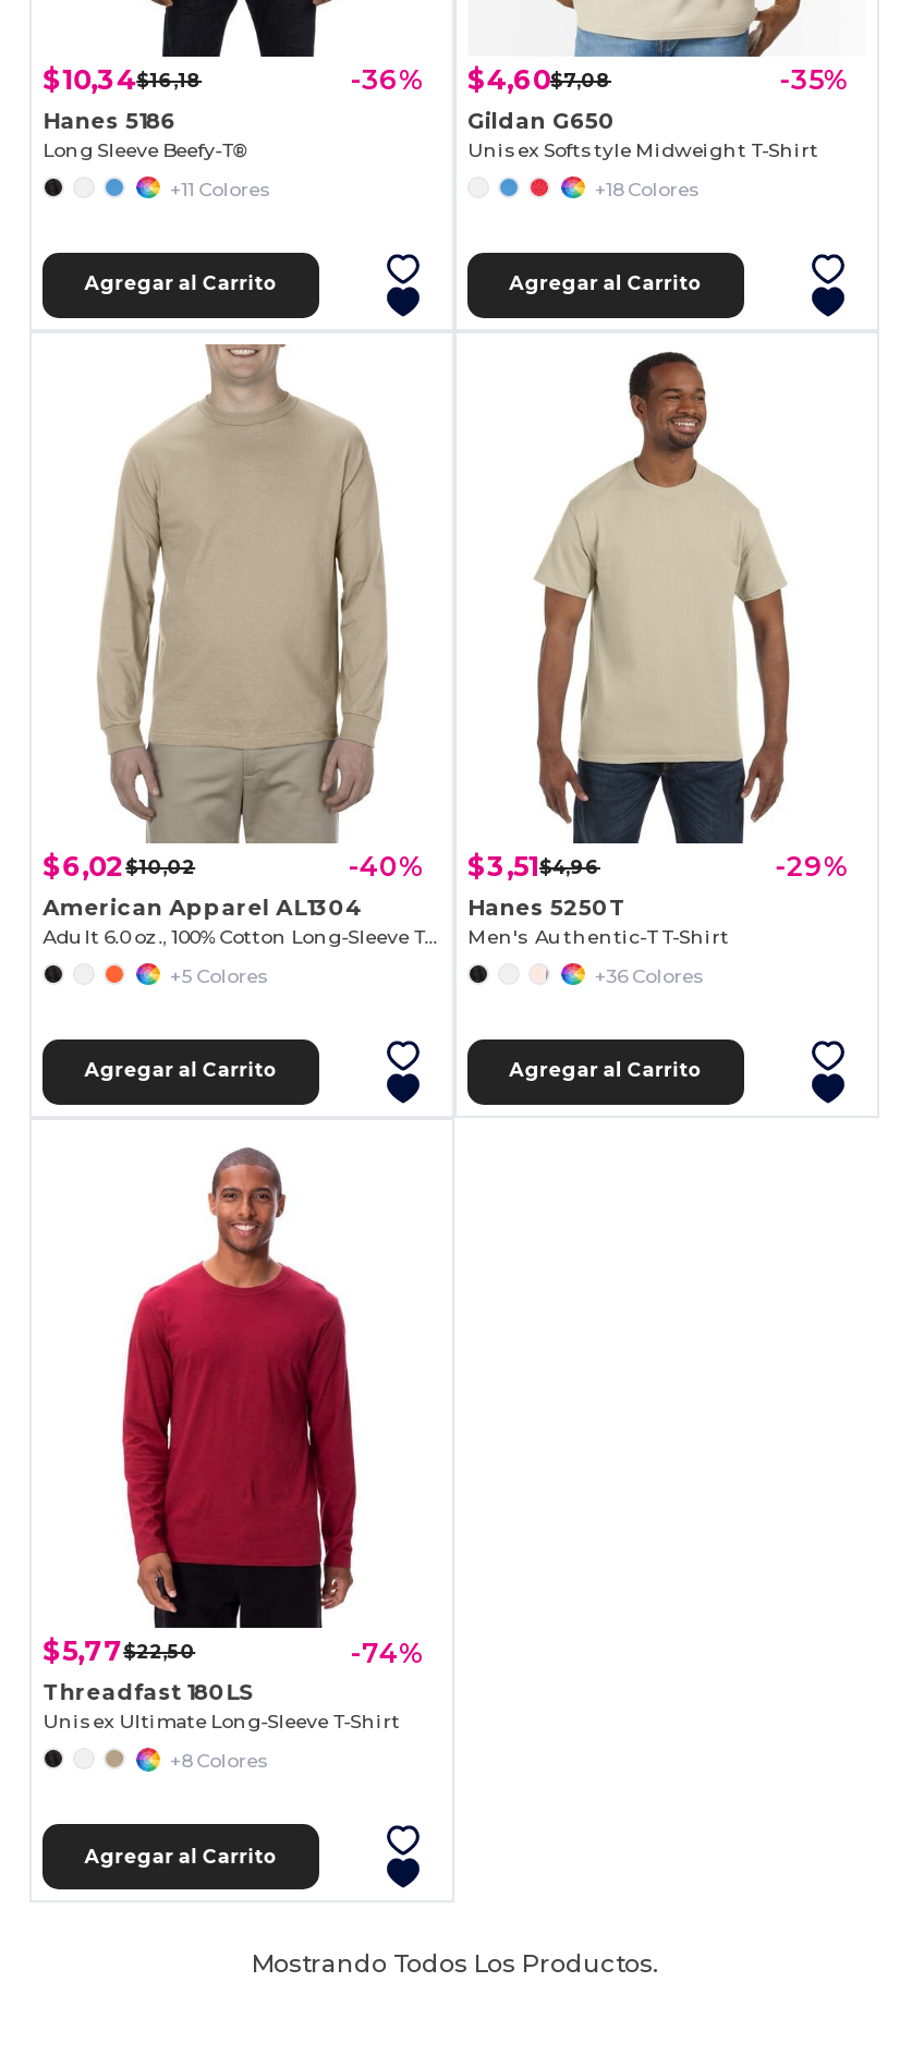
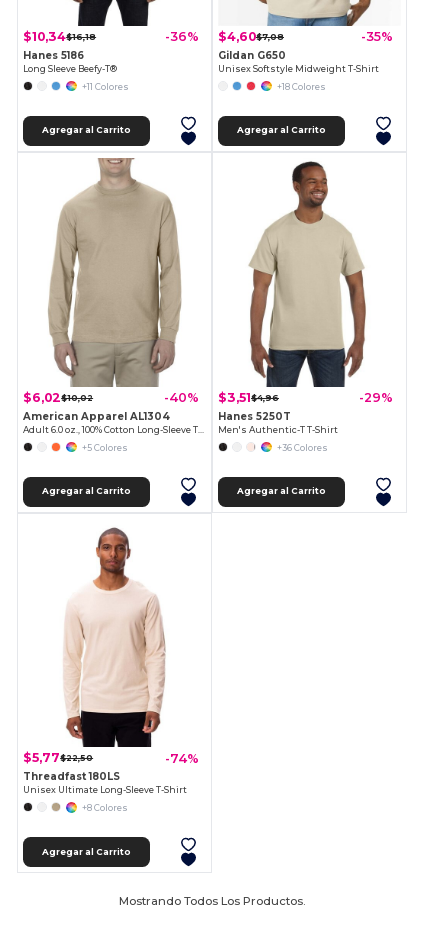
[121,1148,358,1630] [image] -> [60,528,167,747] [image]

